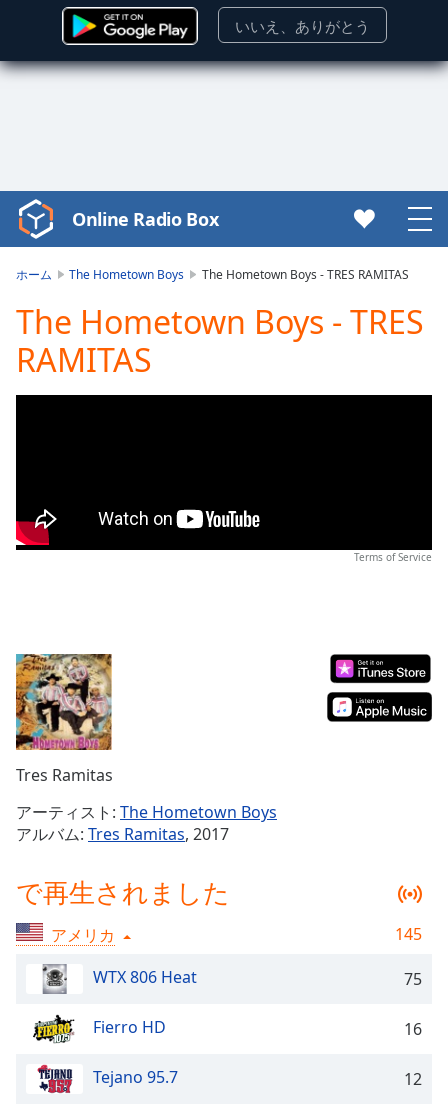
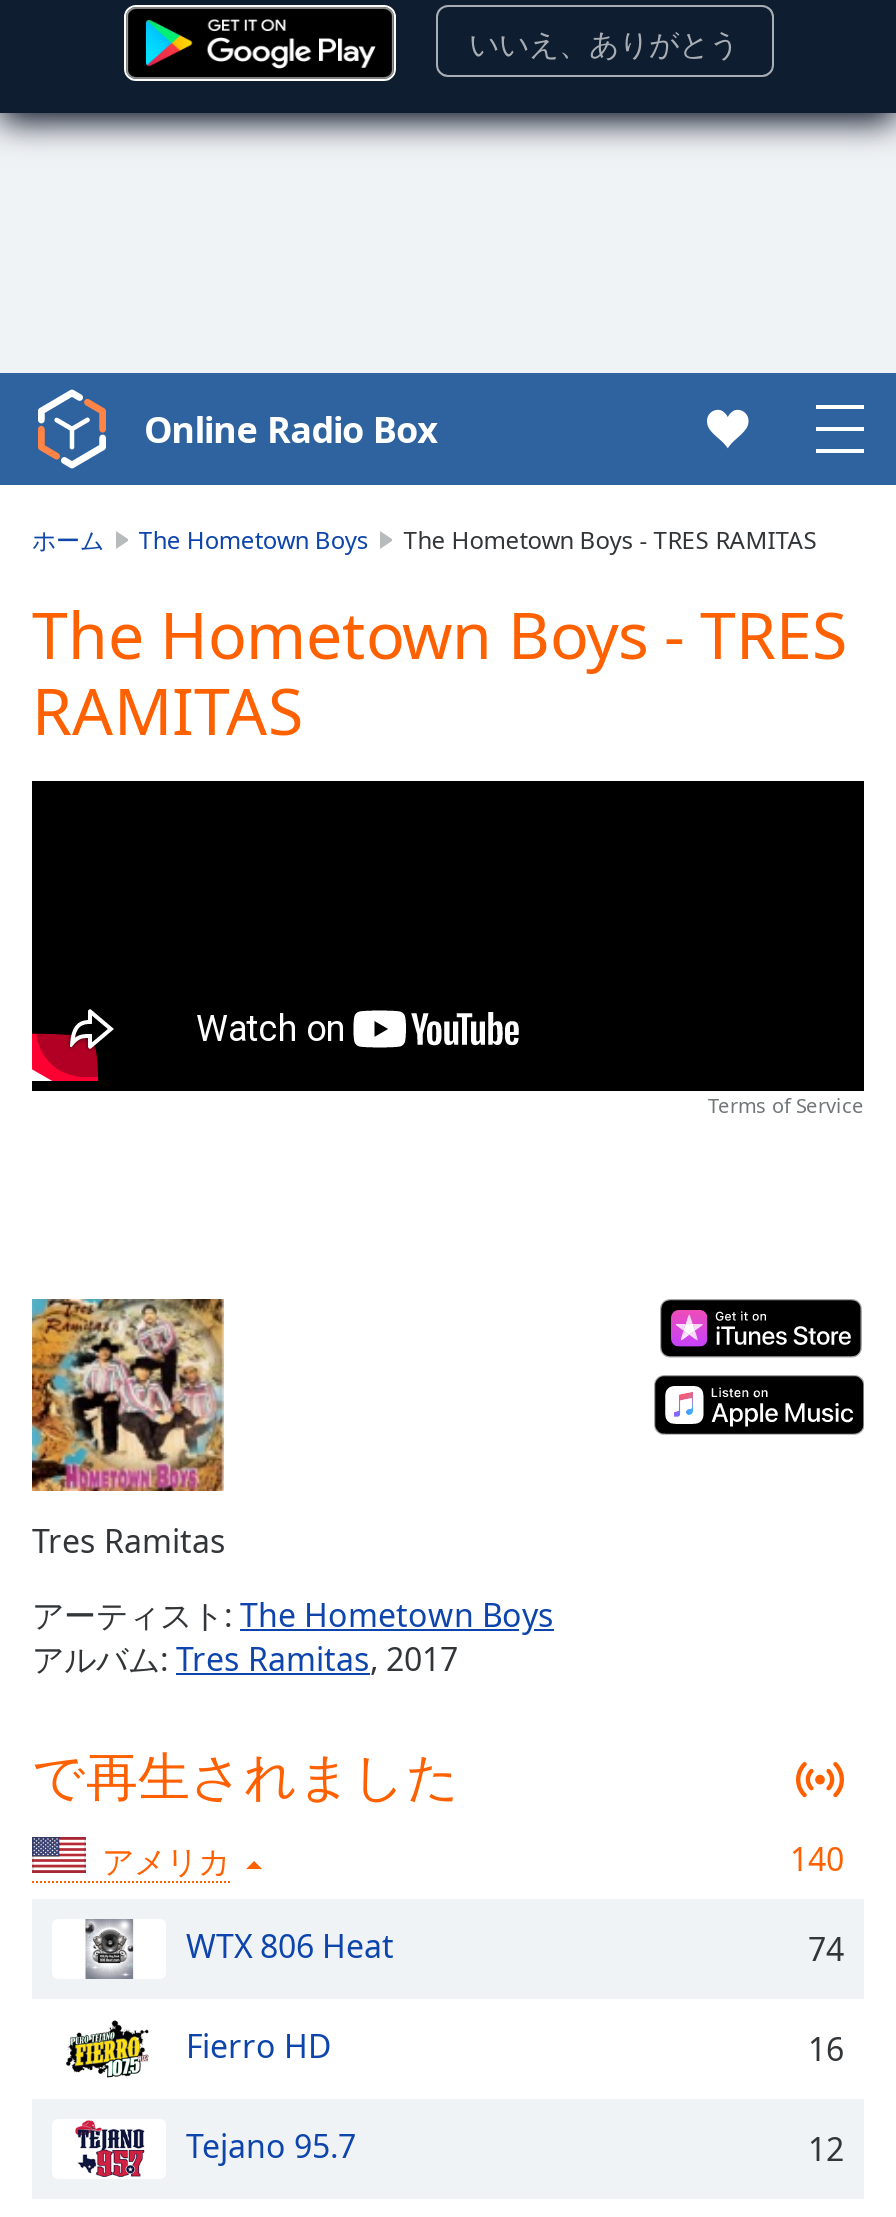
[395,923,422,945] 145 -> [790,1837,844,1881] 140
[404,968,422,990] 75 -> [808,1927,844,1971] 74

